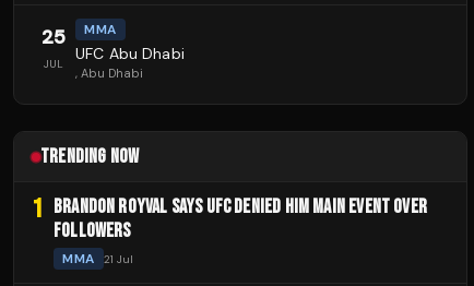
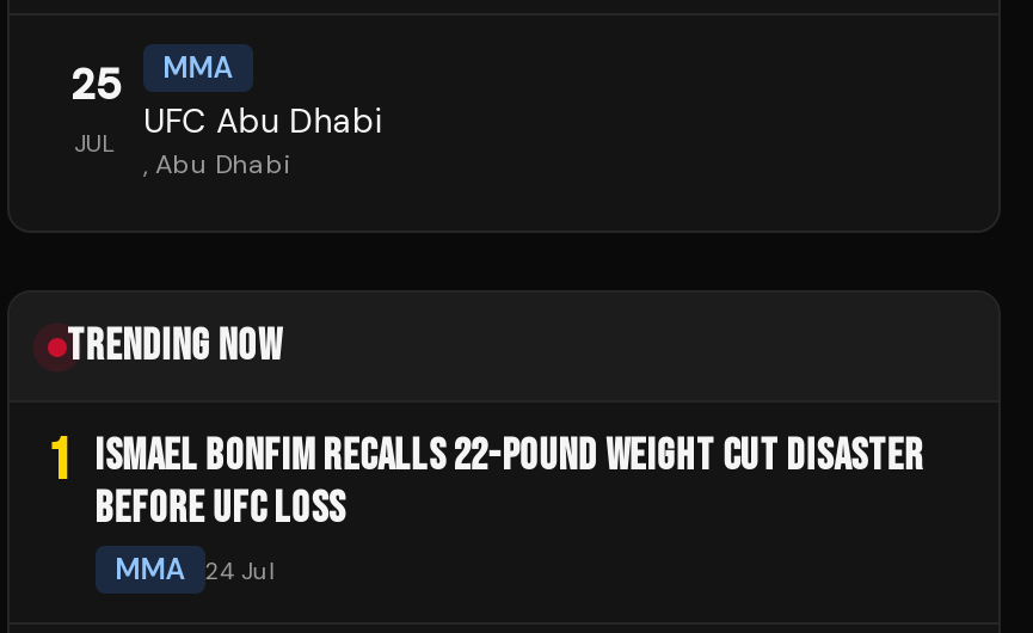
[32,193,427,242] 1 BRANDON ROYVAL SAYS UFC DENIED HIM MAIN EVENT OVER | FOLLOWERS -> [48,426,924,534] 1 ISMAEL BONFIM RECALLS 22-POUND WEIGHT CUT DISASTER | BEFORE UFC LOSS
[62,250,133,267] MMA 21 Jul -> [115,551,277,589] MMA 24 Jul

